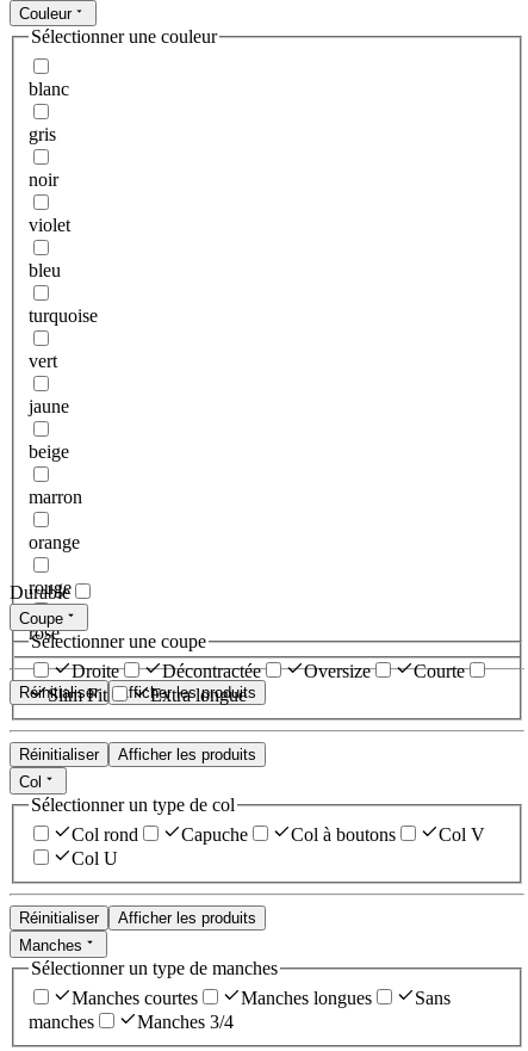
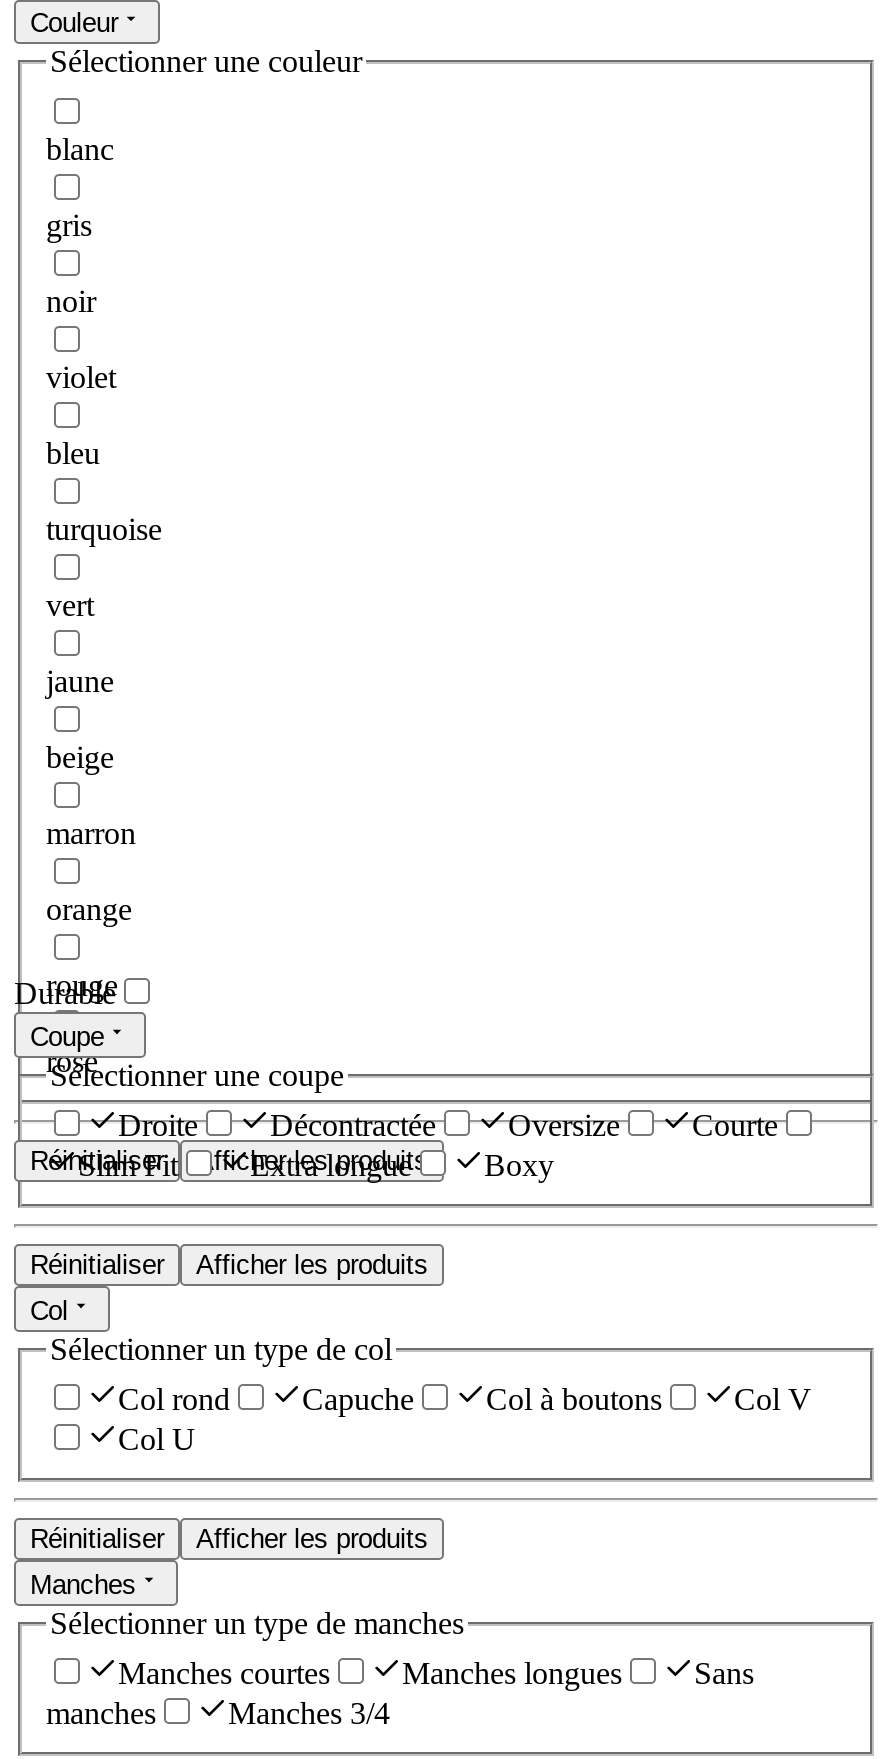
none -> [484,1149,554,1183] Boxy

